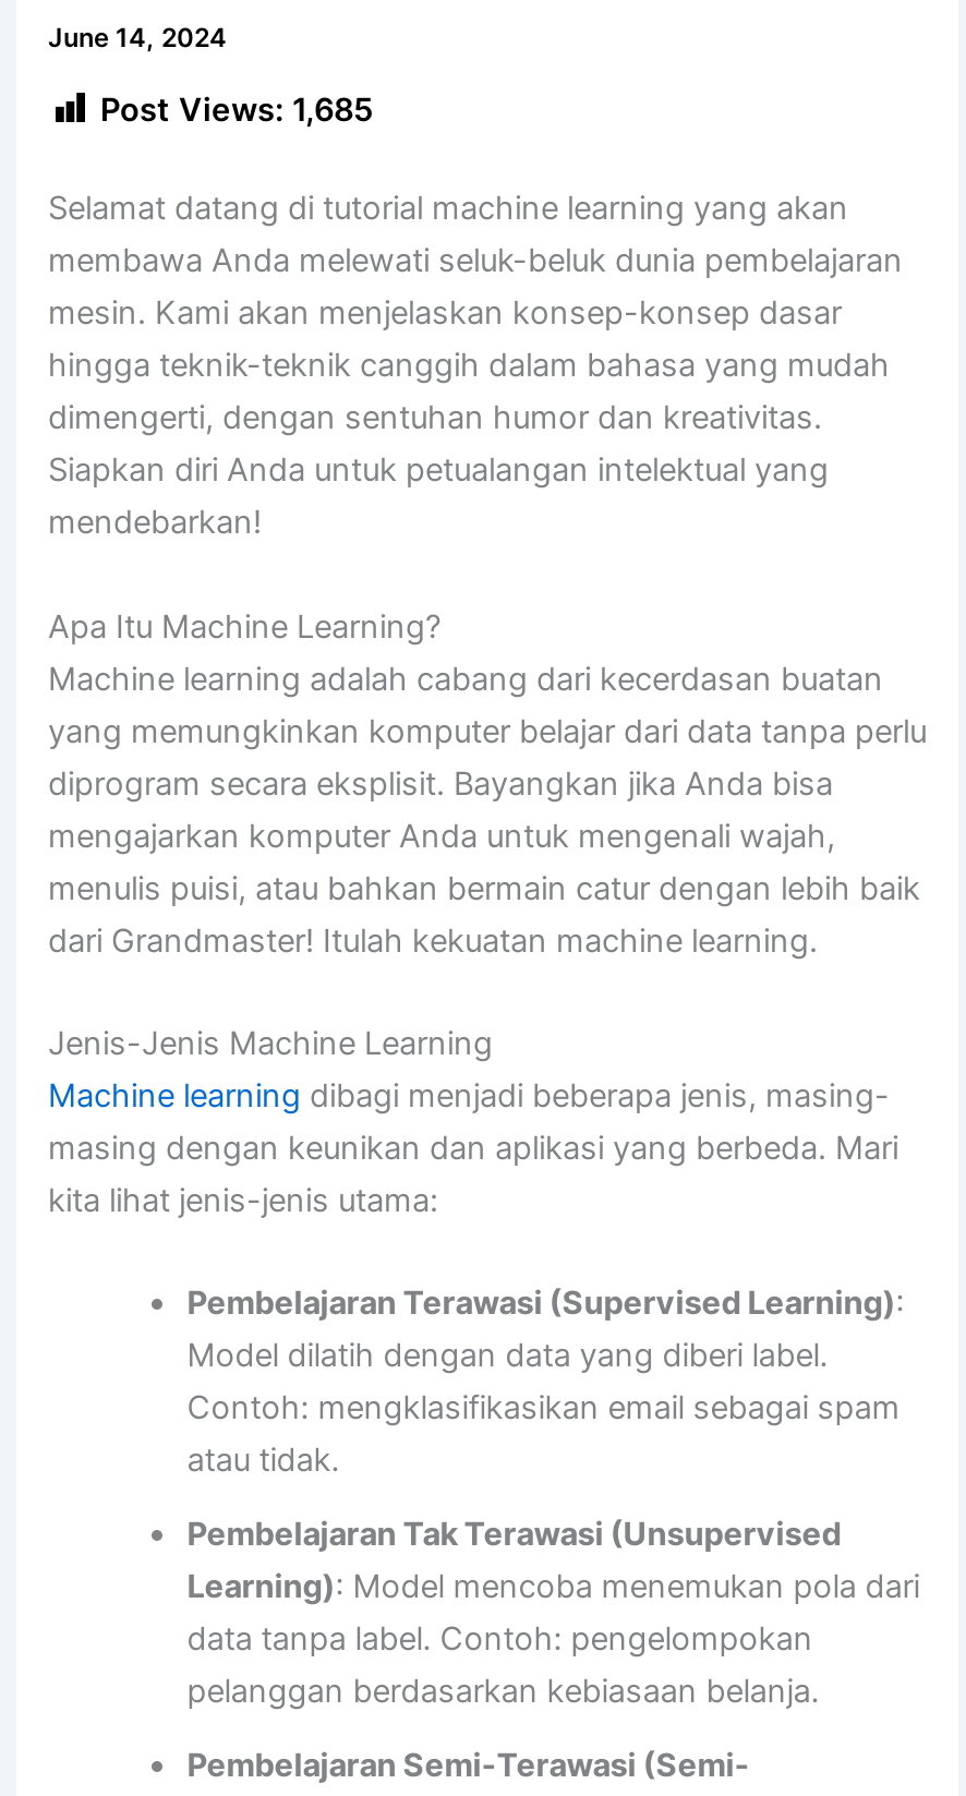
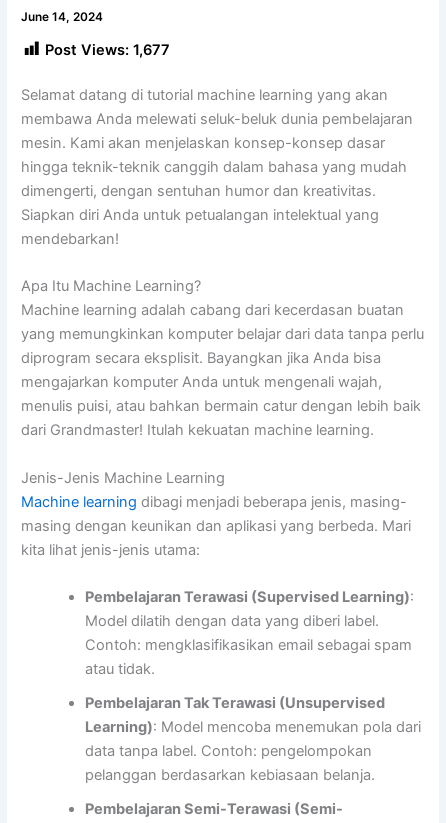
[100,92,373,131] Post Views: 1,685 -> [45,41,170,59] Post Views: 1,677

